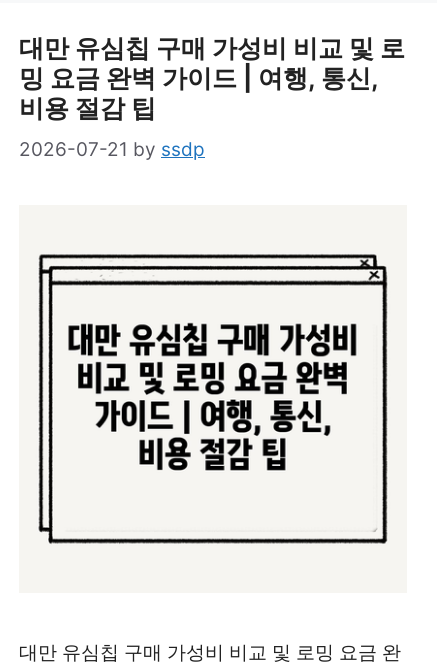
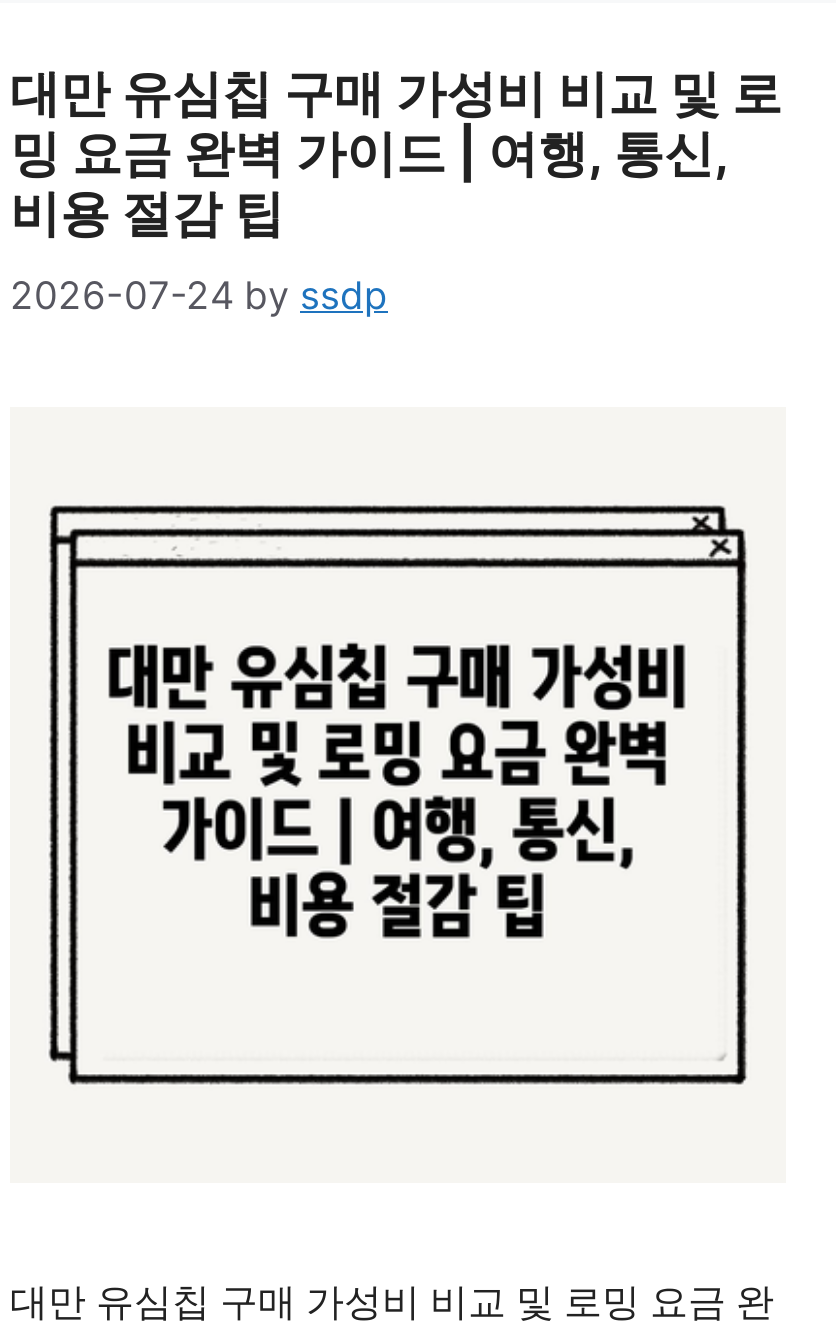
[19,137,205,160] 2026-07-21 by ssdp -> [10,272,388,318] 2026-07-24 by ssdp

